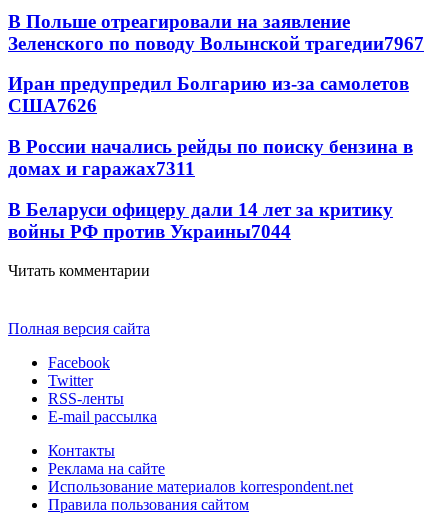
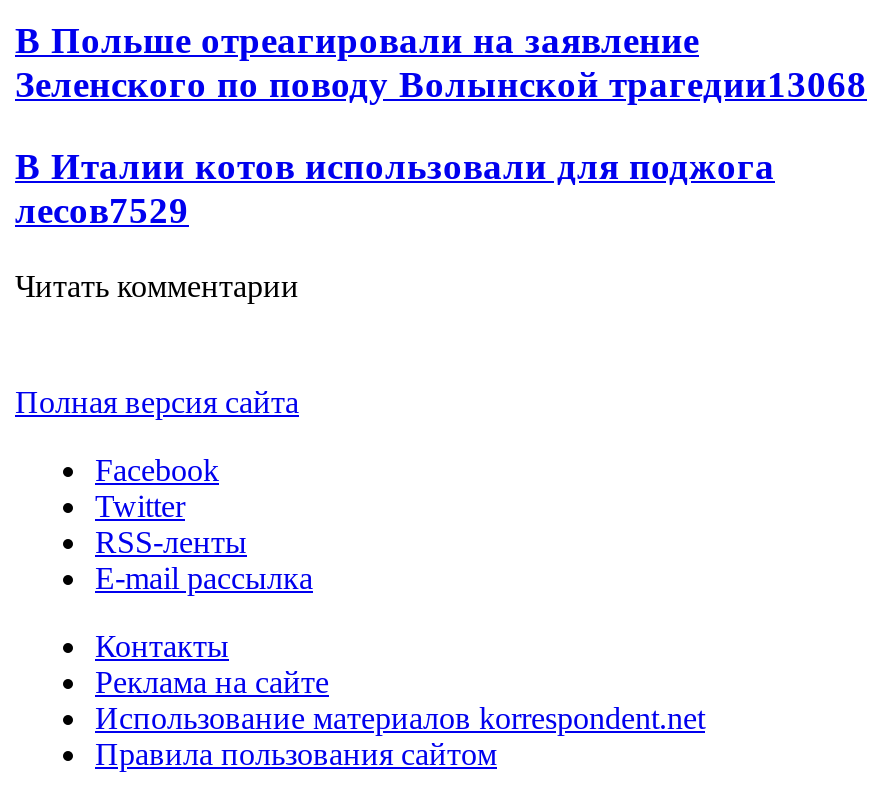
[8,33,424,242] Зеленского по поводу Волынской трагедии7967 | Иран предупредил Болгарию из-за самолетов | США7626 | В России начались рейды по поиску бензина в | домах и гаражах7311 | В Беларуси офицеру дали 14 лет за критику | войны РФ против Украины7044 -> [15,62,867,230] Зеленского по поводу Волынской трагедии13068 | В Италии котов использовали для поджога | лесов7529

